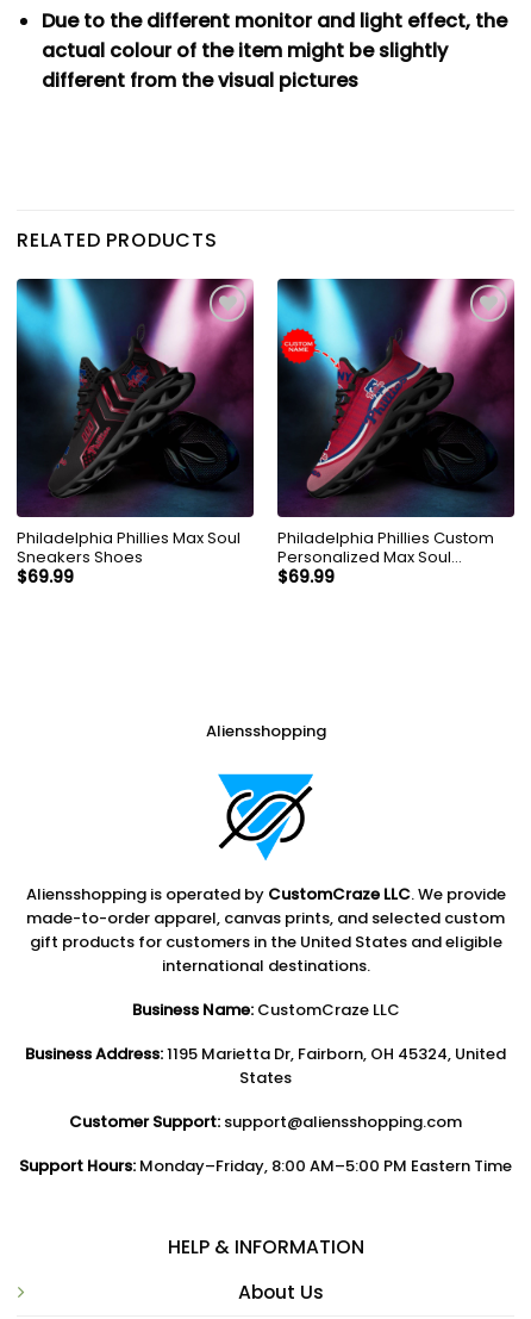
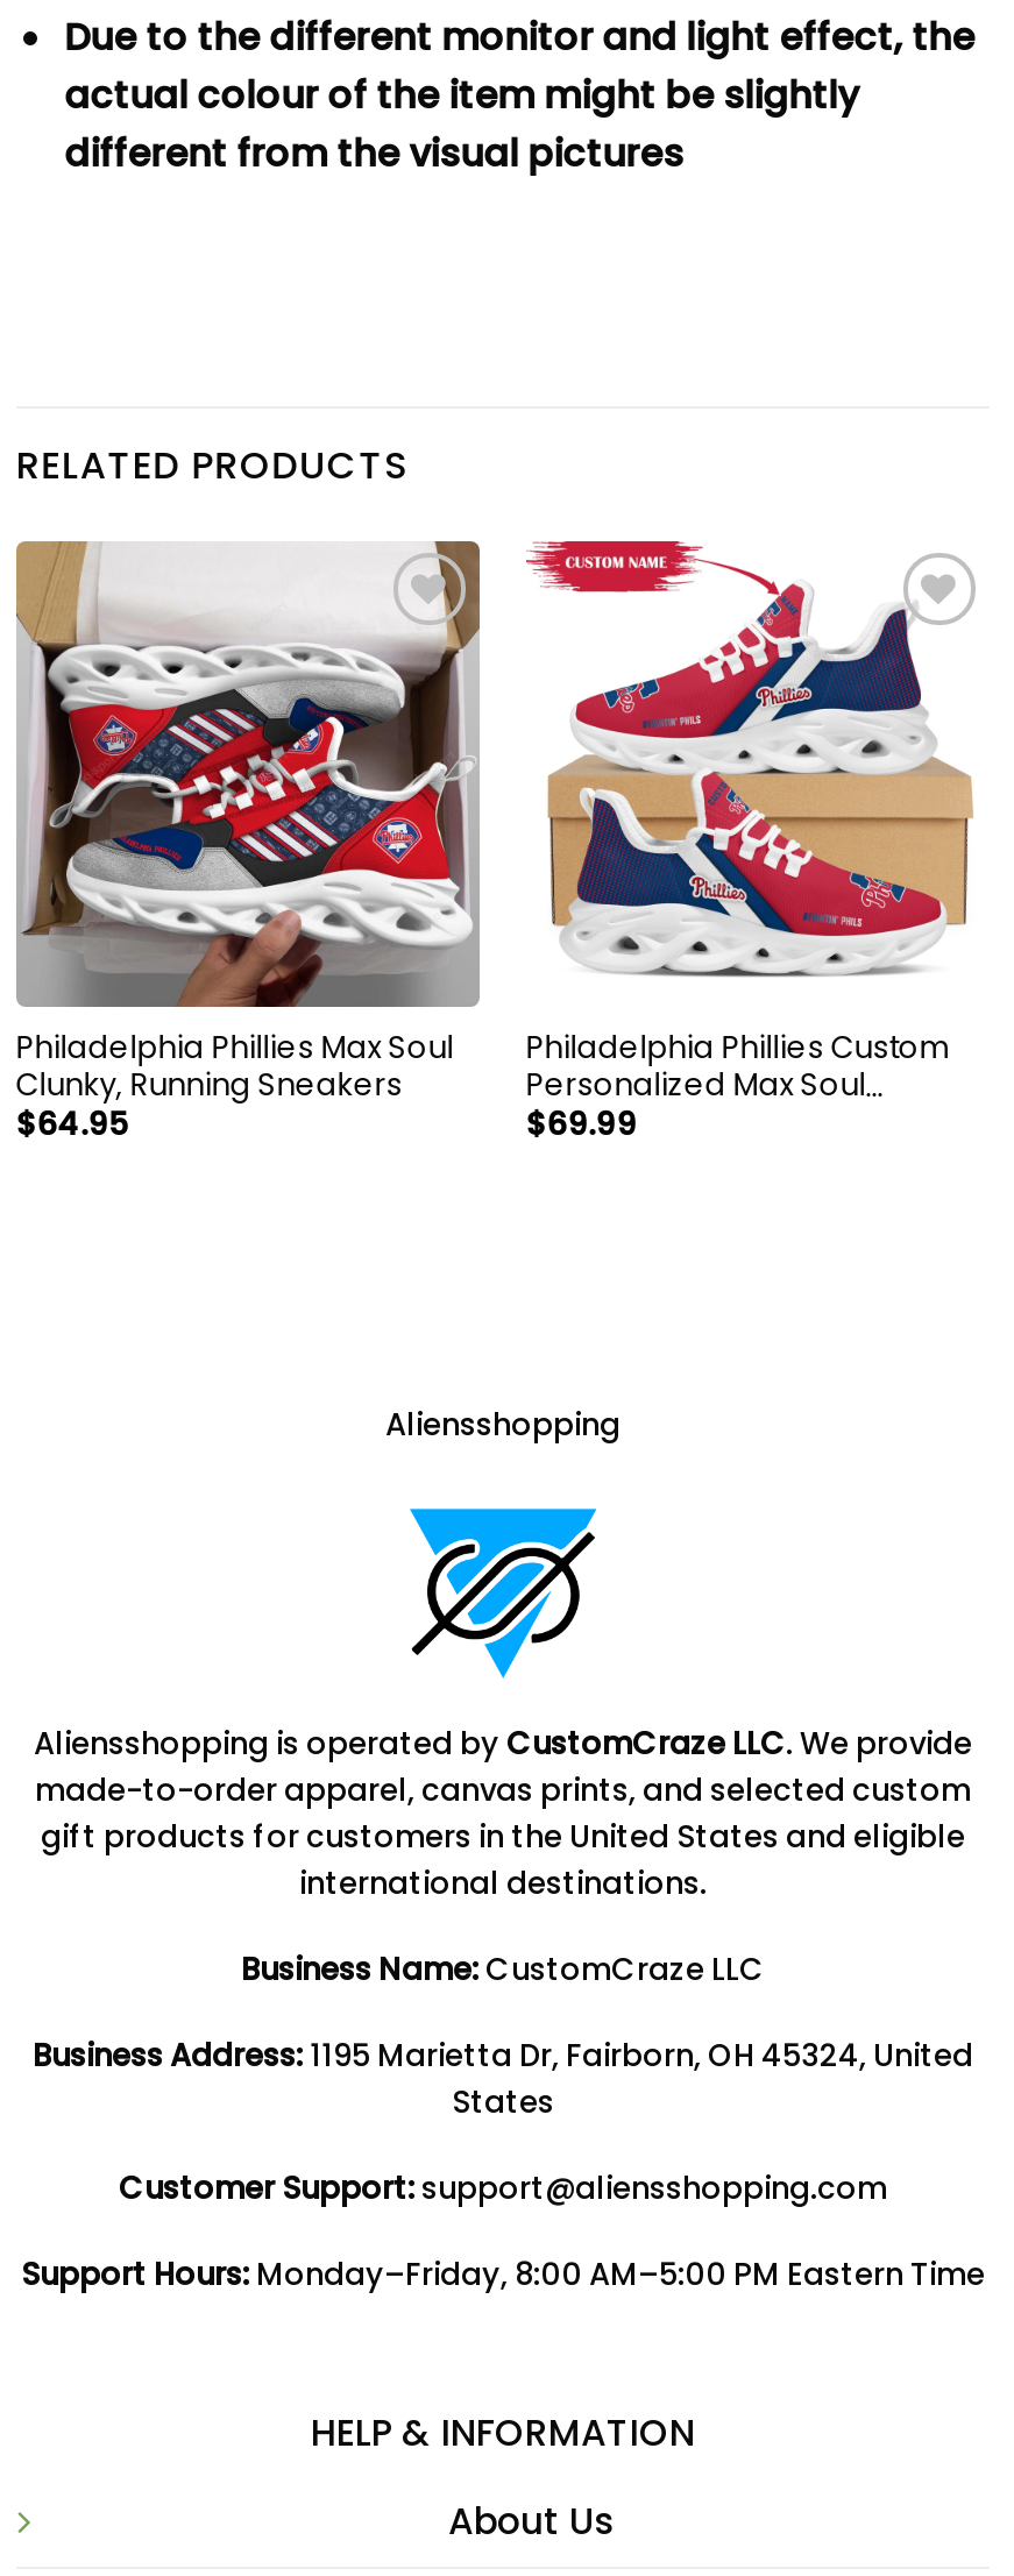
[15,278,255,588] [image] | Sneakers Shoes | $69.99 -> [14,539,482,1146] [image] | Clunky, Running Sneakers | $64.95
[276,278,516,518] [image] -> [526,539,990,1007] [image]

